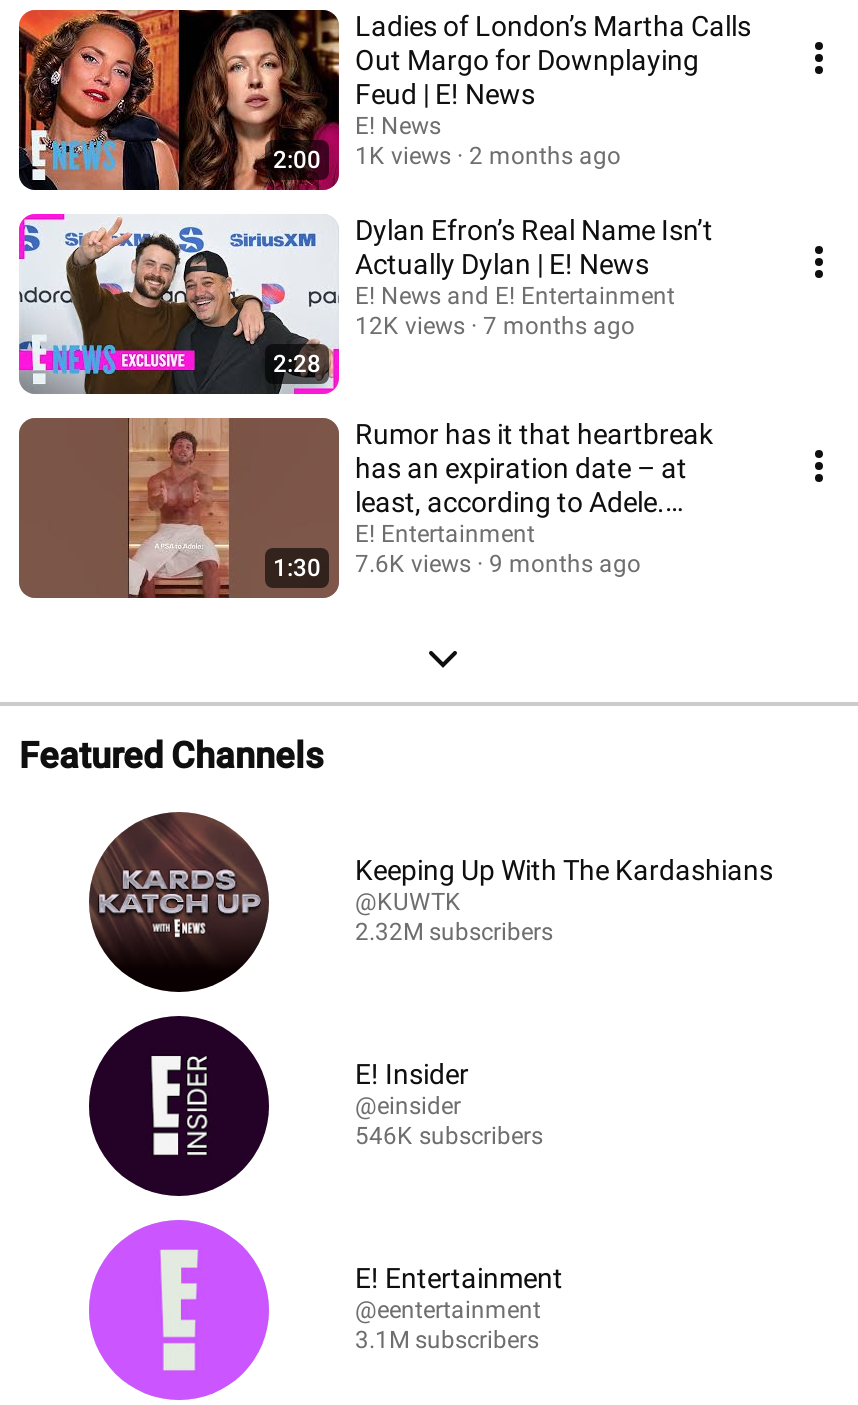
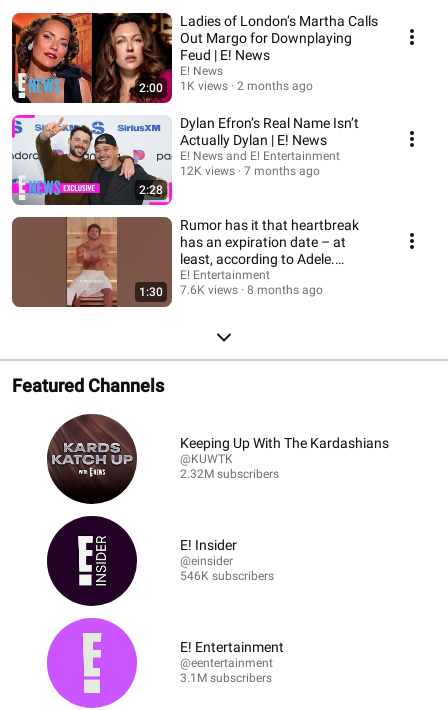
[273,549,641,581] 1:30 7.6K views 9 months ago -> [139,282,323,298] 1:30 7.6K views 8 months ago

